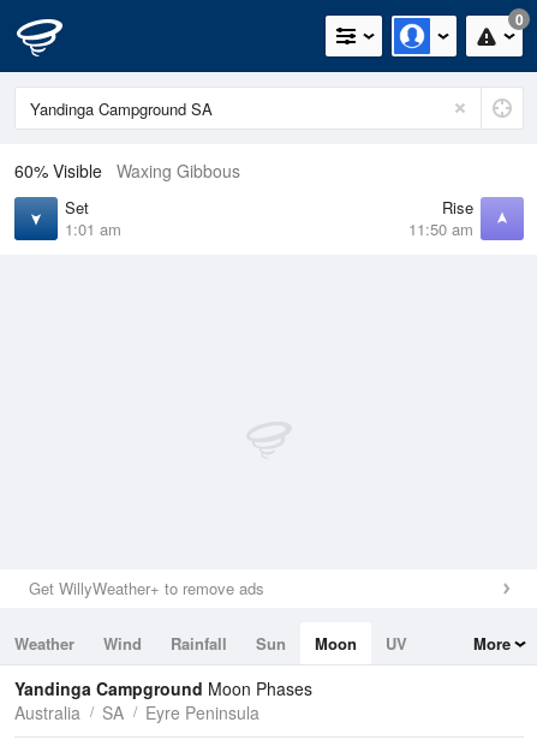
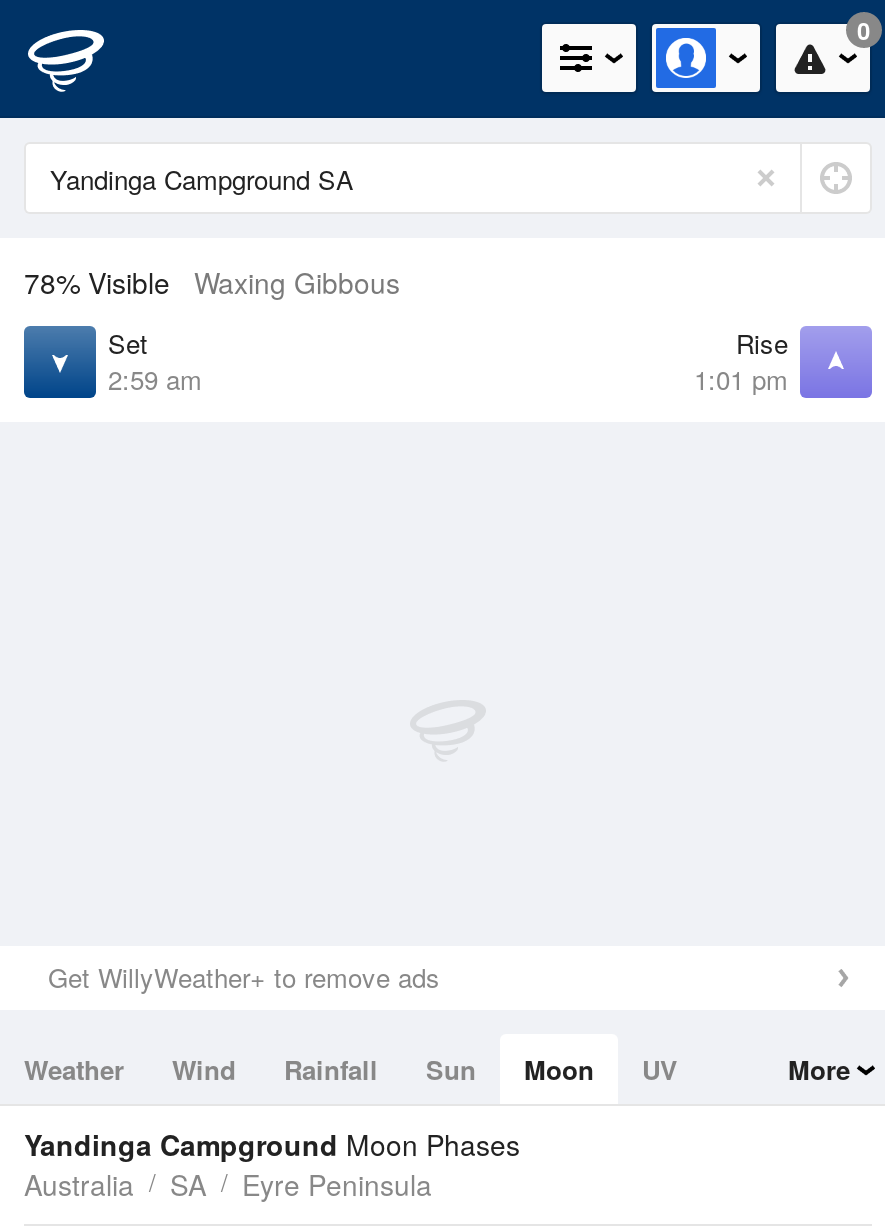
[14,159,240,183] 60% Visible Waxing Gibbous -> [24,262,400,302] 78% Visible Waxing Gibbous
[65,217,121,240] 1:01 am -> [108,360,202,398] 2:59 am
[408,217,473,240] 11:50 am -> [694,360,788,398] 1:01 pm

